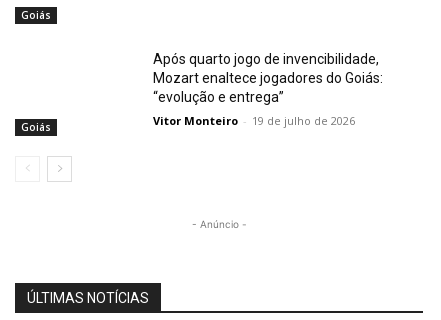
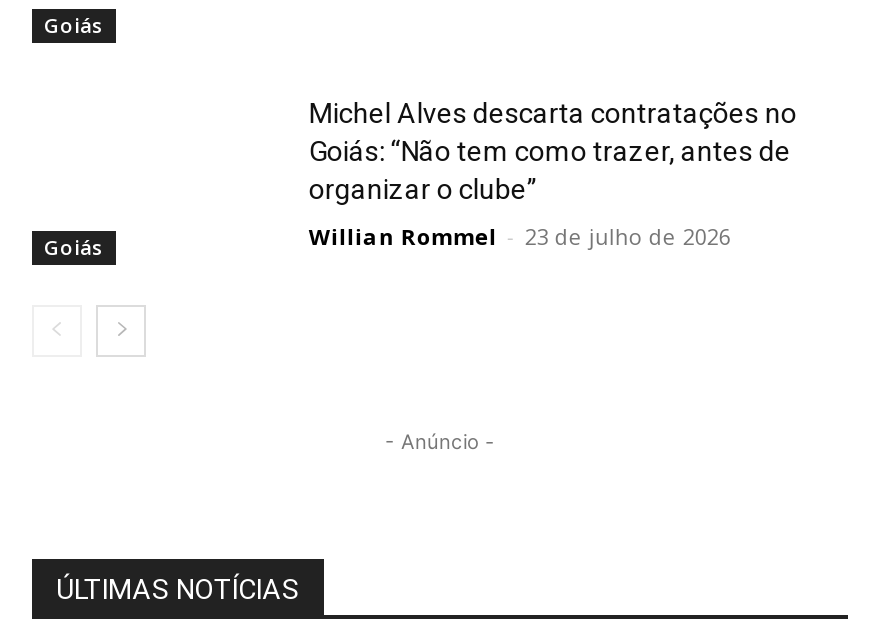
[153,51,383,105] Após quarto jogo de invencibilidade, | Mozart enaltece jogadores do Goiás: | “evolução e entrega” -> [309,96,797,204] Michel Alves descarta contratações no | Goiás: “Não tem como trazer, antes de | organizar o clube”
[153,113,355,128] Vitor Monteiro - 19 de julho de 2026 -> [309,220,731,250] Willian Rommel - 23 de julho de 2026

